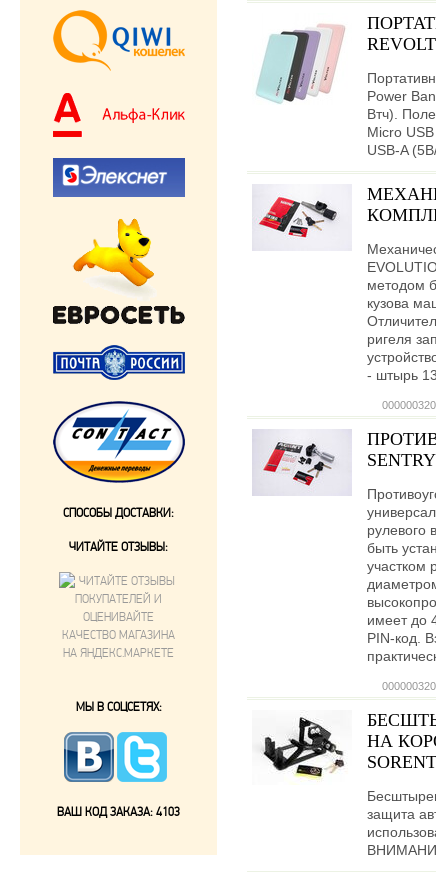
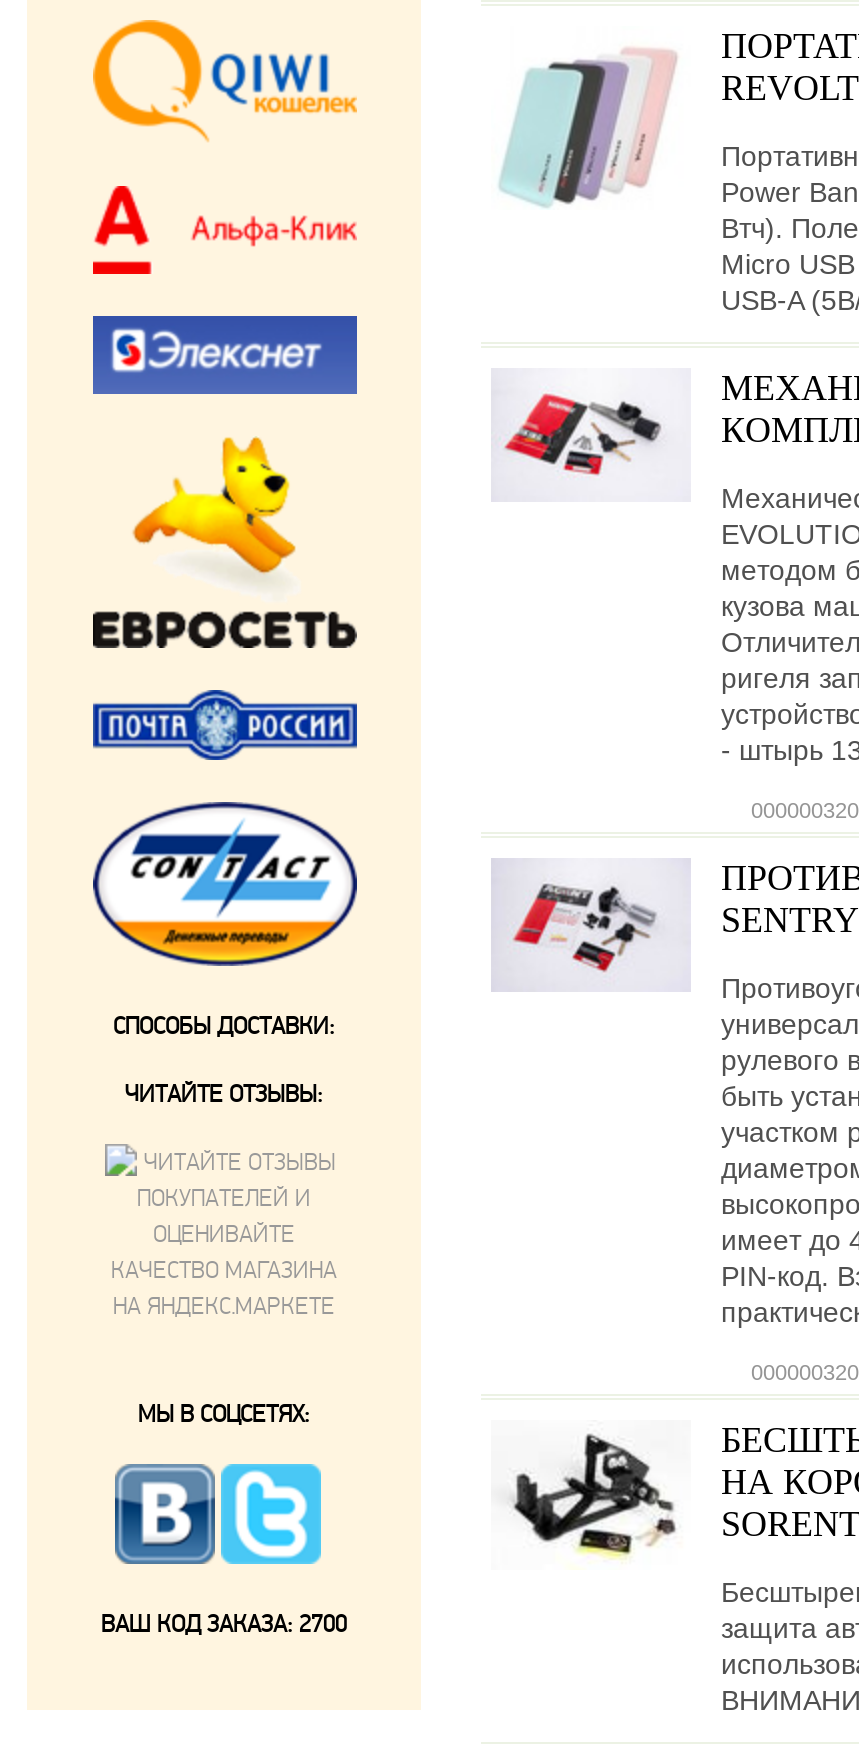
[57,805,180,819] ВАШ КОД ЗАКАЗА: 4103 -> [101,1610,347,1638] ВАШ КОД ЗАКАЗА: 2700

